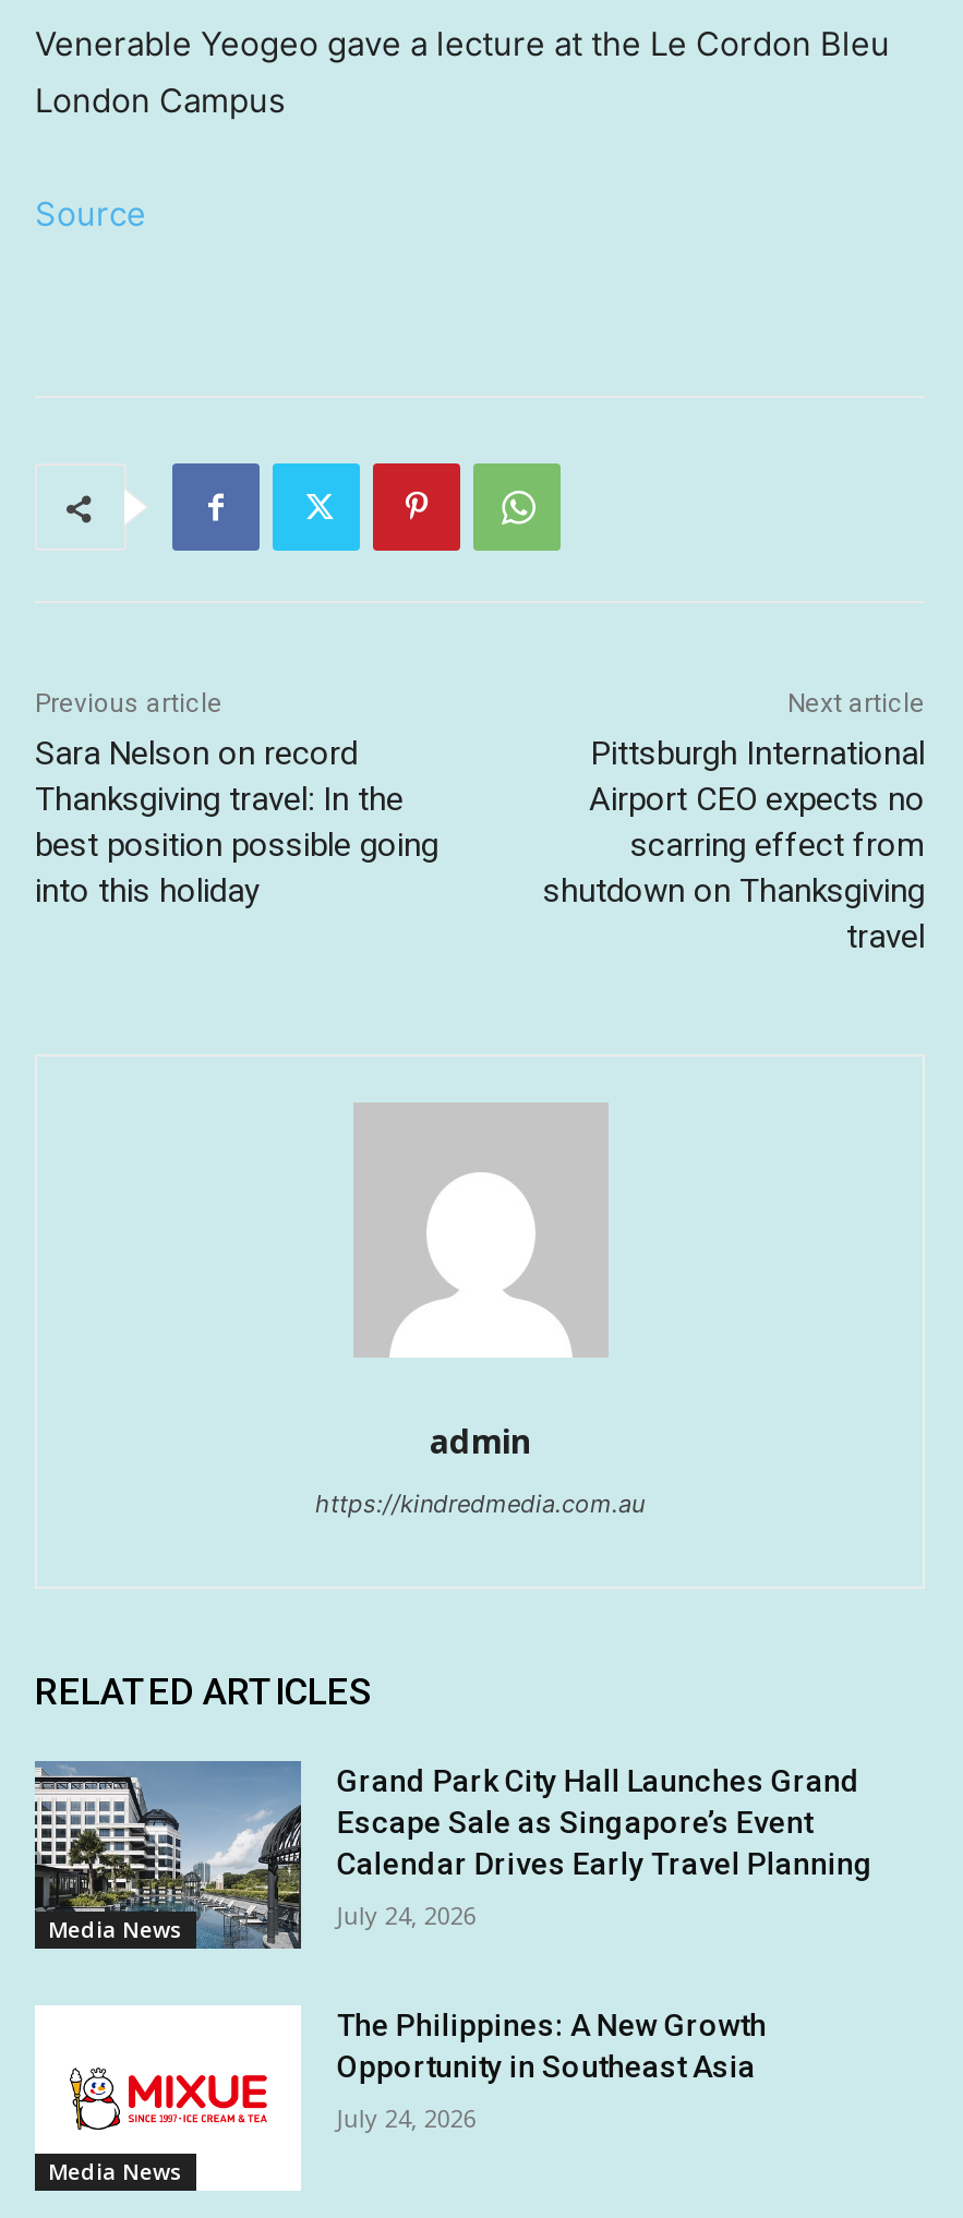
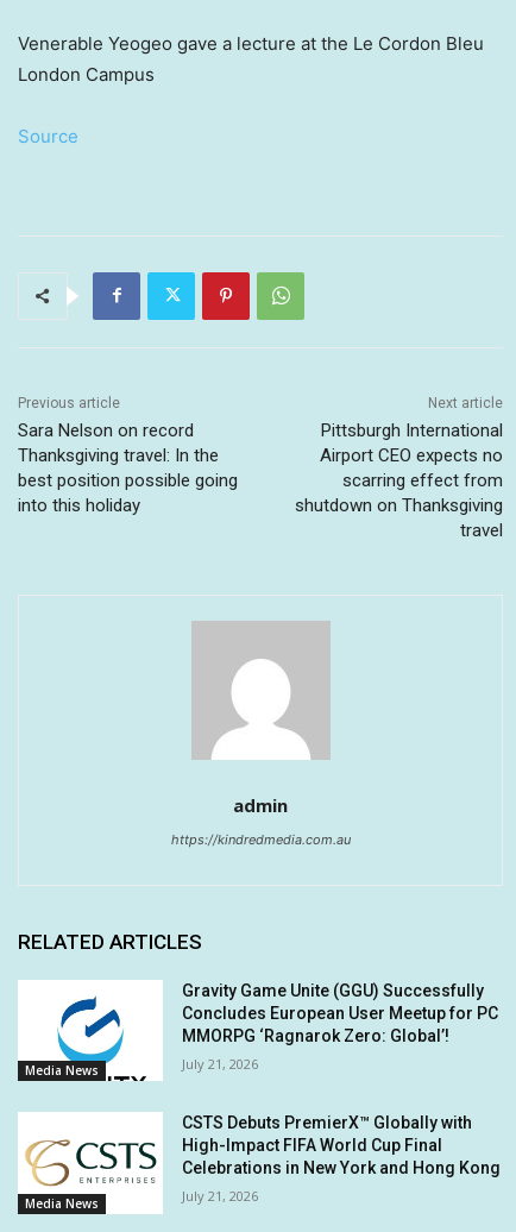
[33,1760,873,1952] [image] | Grand Park City Hall Launches Grand | Escape Sale as Singapore’s Event | Calendar Drives Early Travel Planning -> [17,979,499,1082] [image] | Gravity Game Unite (GGU) Successfully | Concludes European User Meetup for PC | MMORPG ‘Ragnarok Zero: Global’!
[337,1899,476,1932] July 24, 2026 -> [182,1054,258,1072] July 21, 2026
[39,2007,766,2155] [image] | The Philippines: A New Growth | Opportunity in Southeast Asia -> [19,1114,501,1194] [image] | CSTS Debuts PremierX™ Globally with | High-Impact FIFA World Cup Final | Celebrations in New York and Hong Kong
[337,2101,476,2134] July 24, 2026 -> [182,1187,258,1205] July 21, 2026

